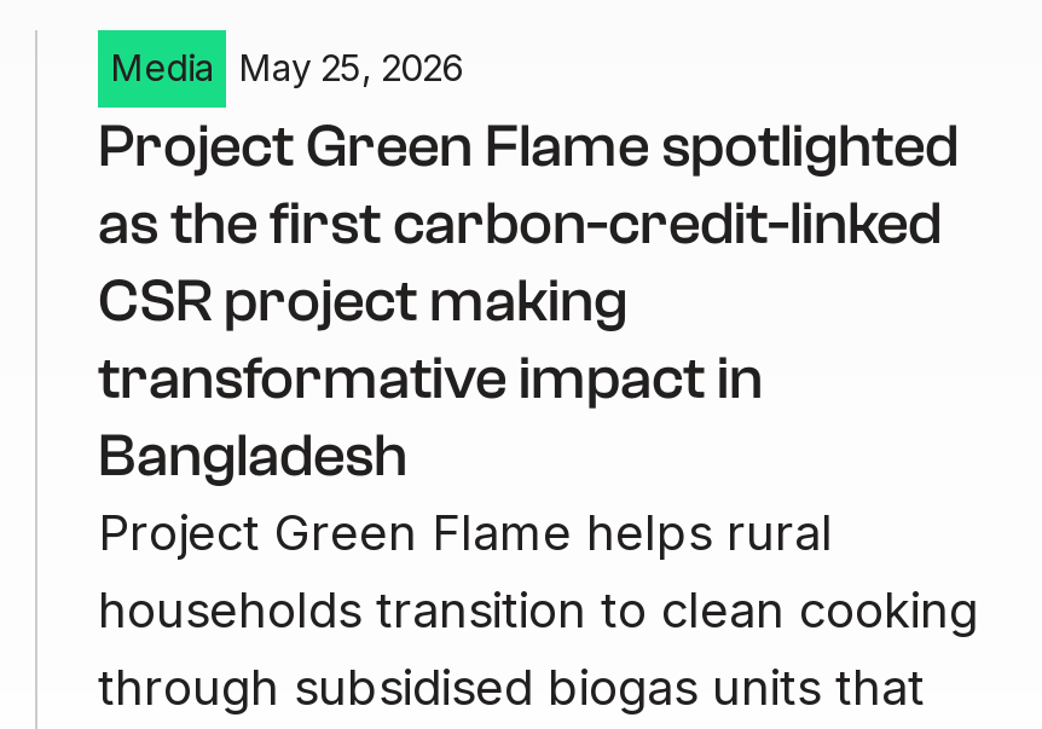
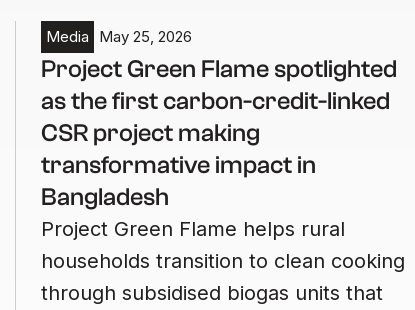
[95,28,228,108] [image] -> [40,20,95,53] [image]

